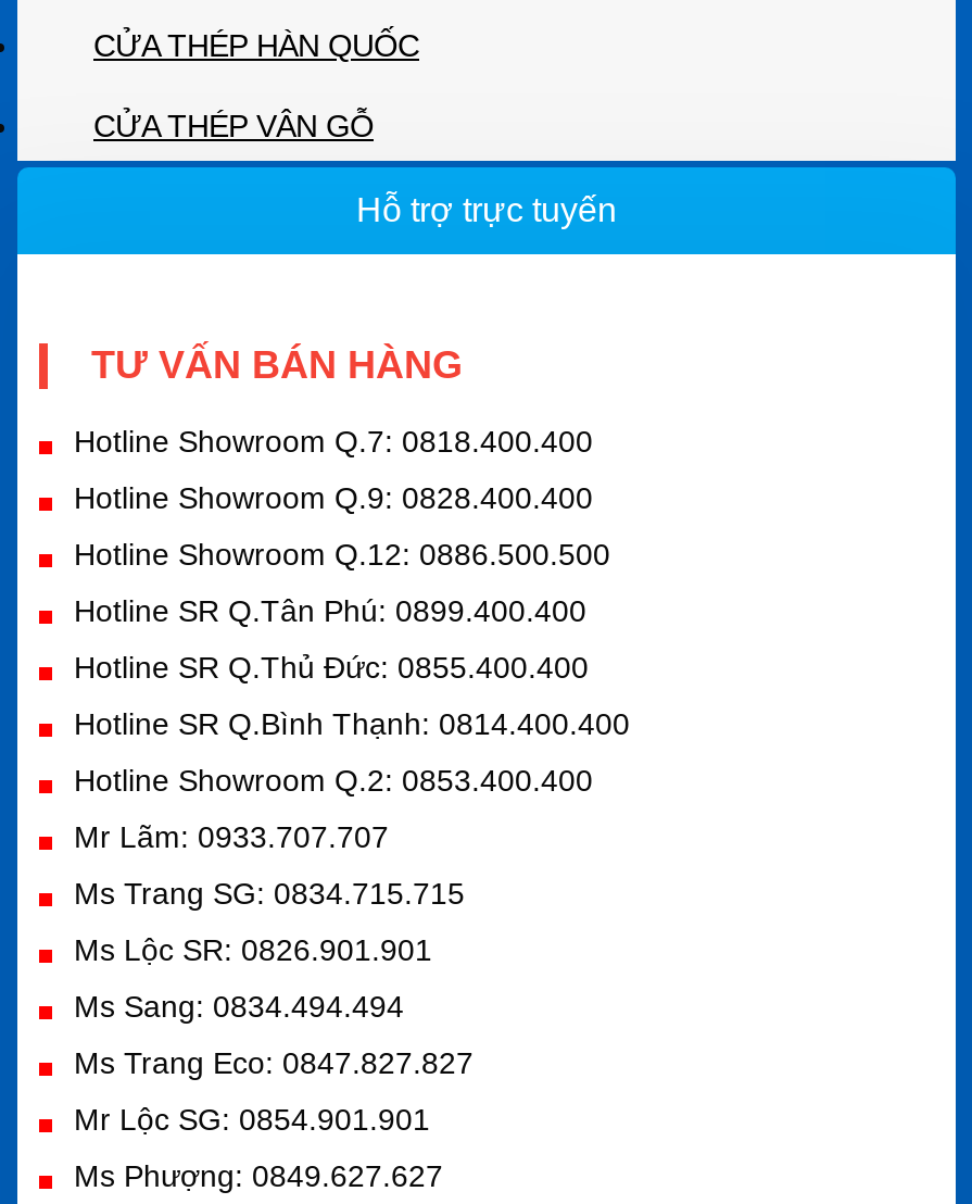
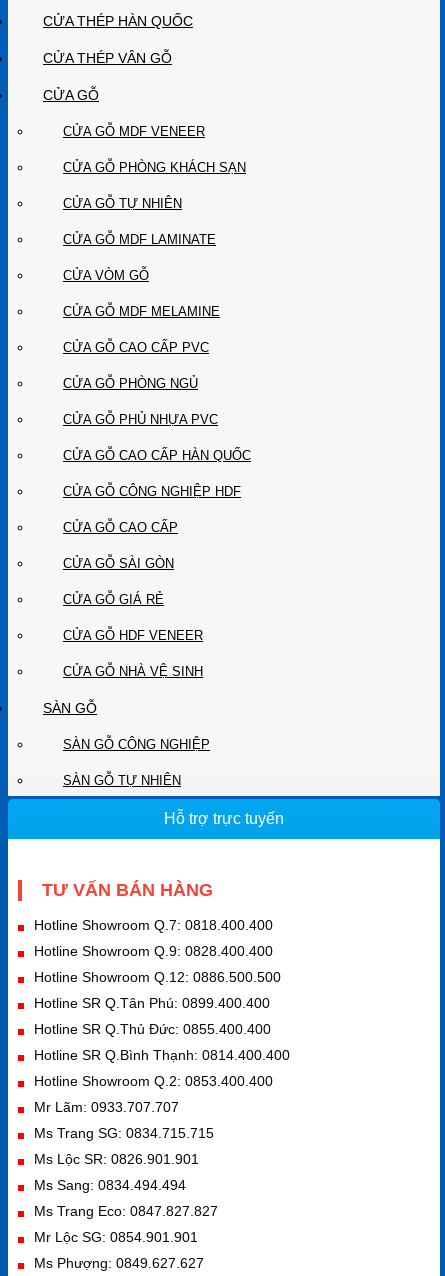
none -> [43,87,251,788] CỬA GỖ | CỬA GỖ MDF VENEER | CỬA GỖ PHÒNG KHÁCH SẠN | CỬA GỖ TỰ NHIÊN | CỬA GỖ MDF LAMINATE | CỬA VÒM GỖ | CỬA GỖ MDF MELAMINE | CỬA GỖ CAO CẤP PVC | CỬA GỖ PHÒNG NGỦ | CỬA GỖ PHỦ NHỰA PVC | CỬA GỖ CAO CẤP HÀN QUỐC | CỬA GỖ CÔNG NGHIỆP HDF | CỬA GỖ CAO CẤP | CỬA GỖ SÀI GÒN | CỬA GỖ GIÁ RẺ | CỬA GỖ HDF VENEER | CỬA GỖ NHÀ VỆ SINH | SÀN GỖ | SÀN GỖ CÔNG NGHIỆP | SÀN GỖ TỰ NHIÊN

